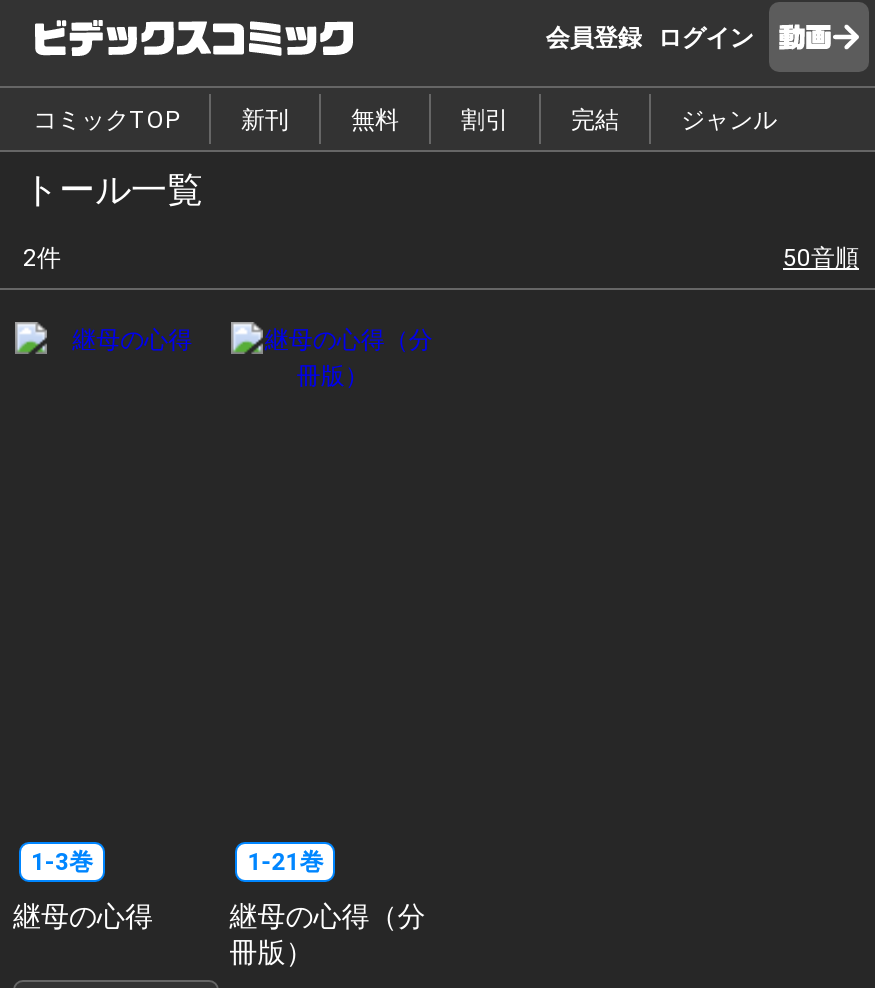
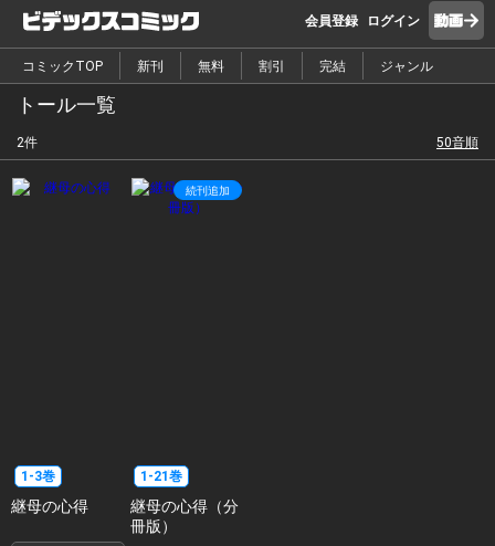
none -> [185,185,229,197] 続刊追加

